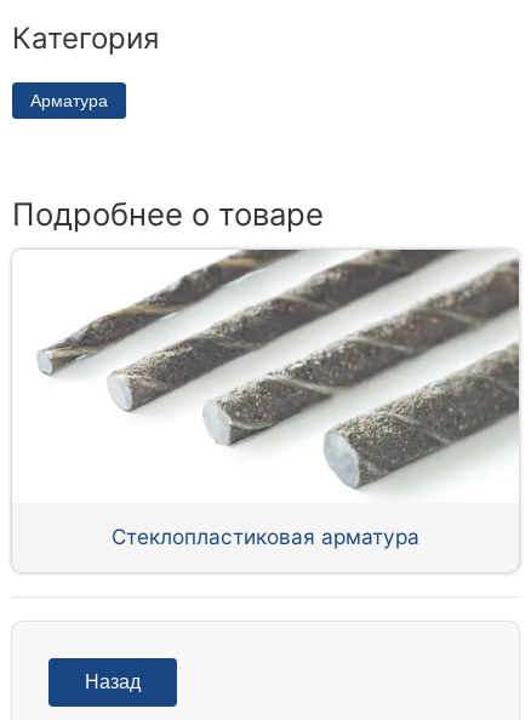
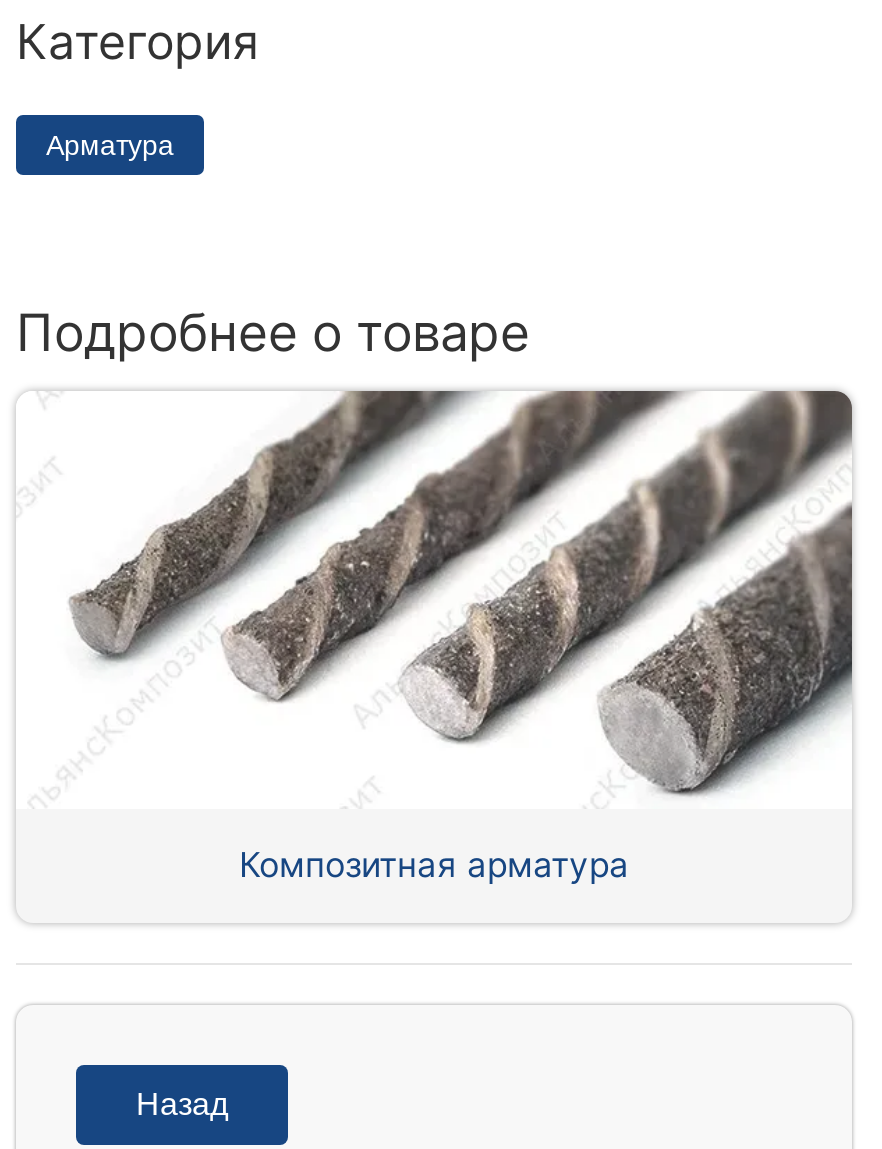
[36,248,520,550] [image] | Стеклопластиковая арматура -> [58,389,854,886] [image] | Композитная арматура

